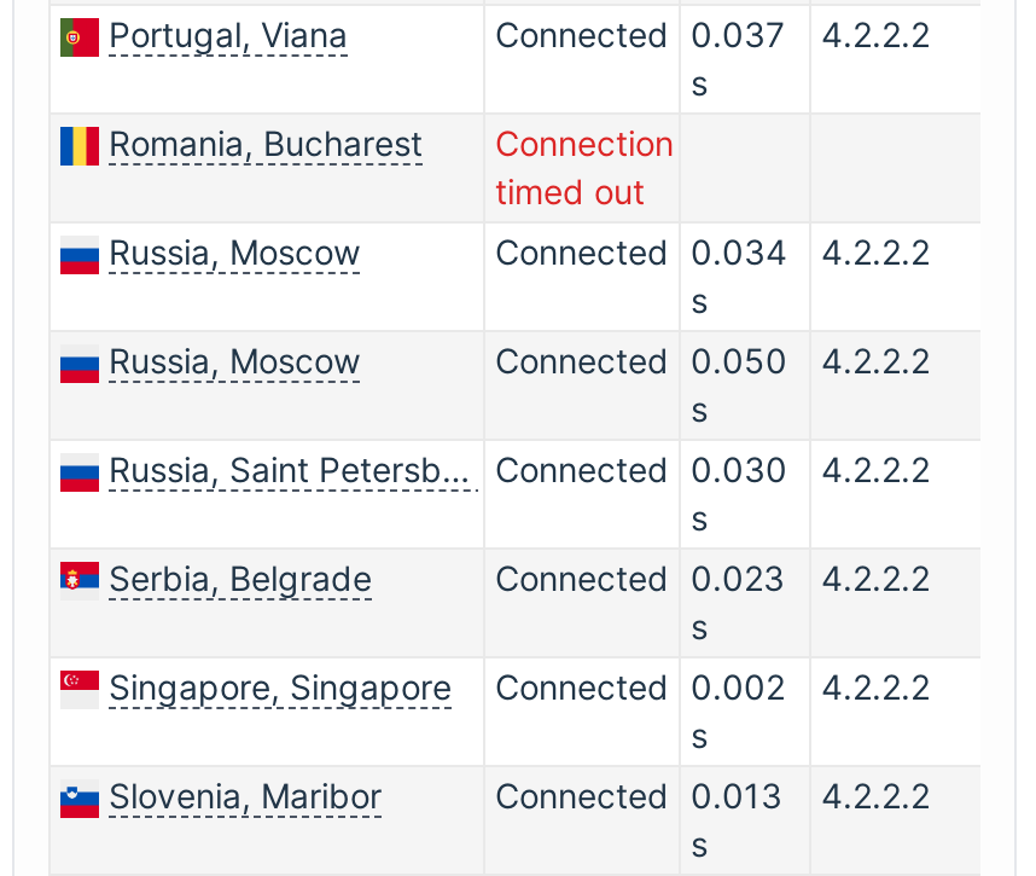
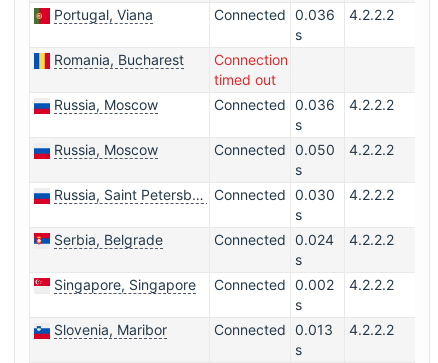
[495,14,930,55] Connected 0.037 4.2.2.2 -> [214,6,394,23] Connected 0.036 4.2.2.2
[495,231,930,272] Connected 0.034 4.2.2.2 -> [214,96,394,113] Connected 0.036 4.2.2.2
[495,557,930,599] Connected 0.023 4.2.2.2 -> [214,231,394,248] Connected 0.024 4.2.2.2

